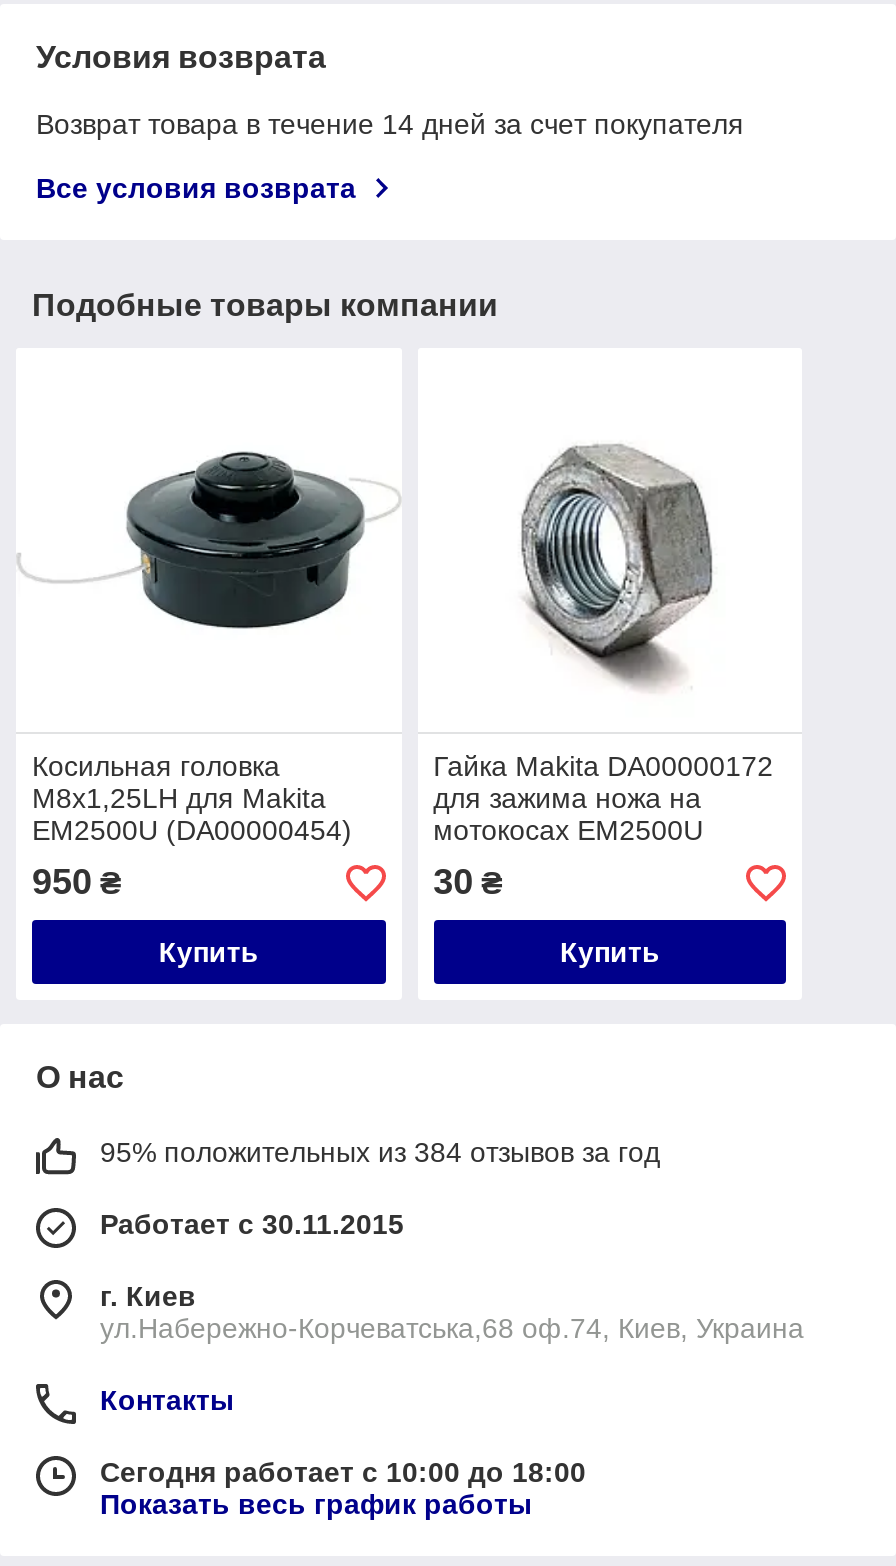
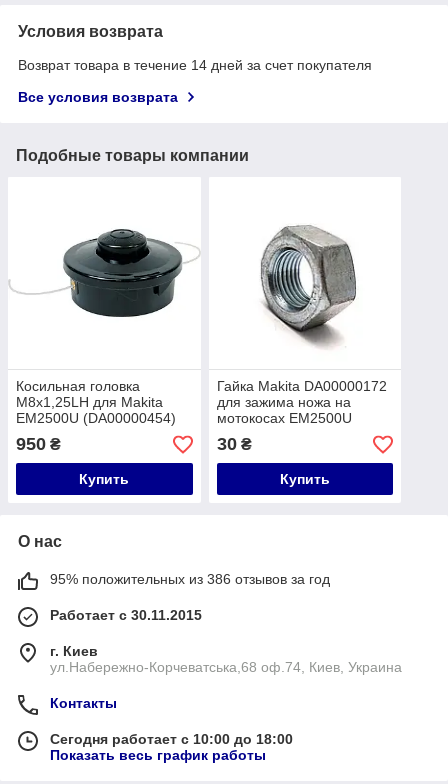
[100,1137,660,1169] 95% положительных из 384 отзывов за год -> [50,571,330,587] 95% положительных из 386 отзывов за год

